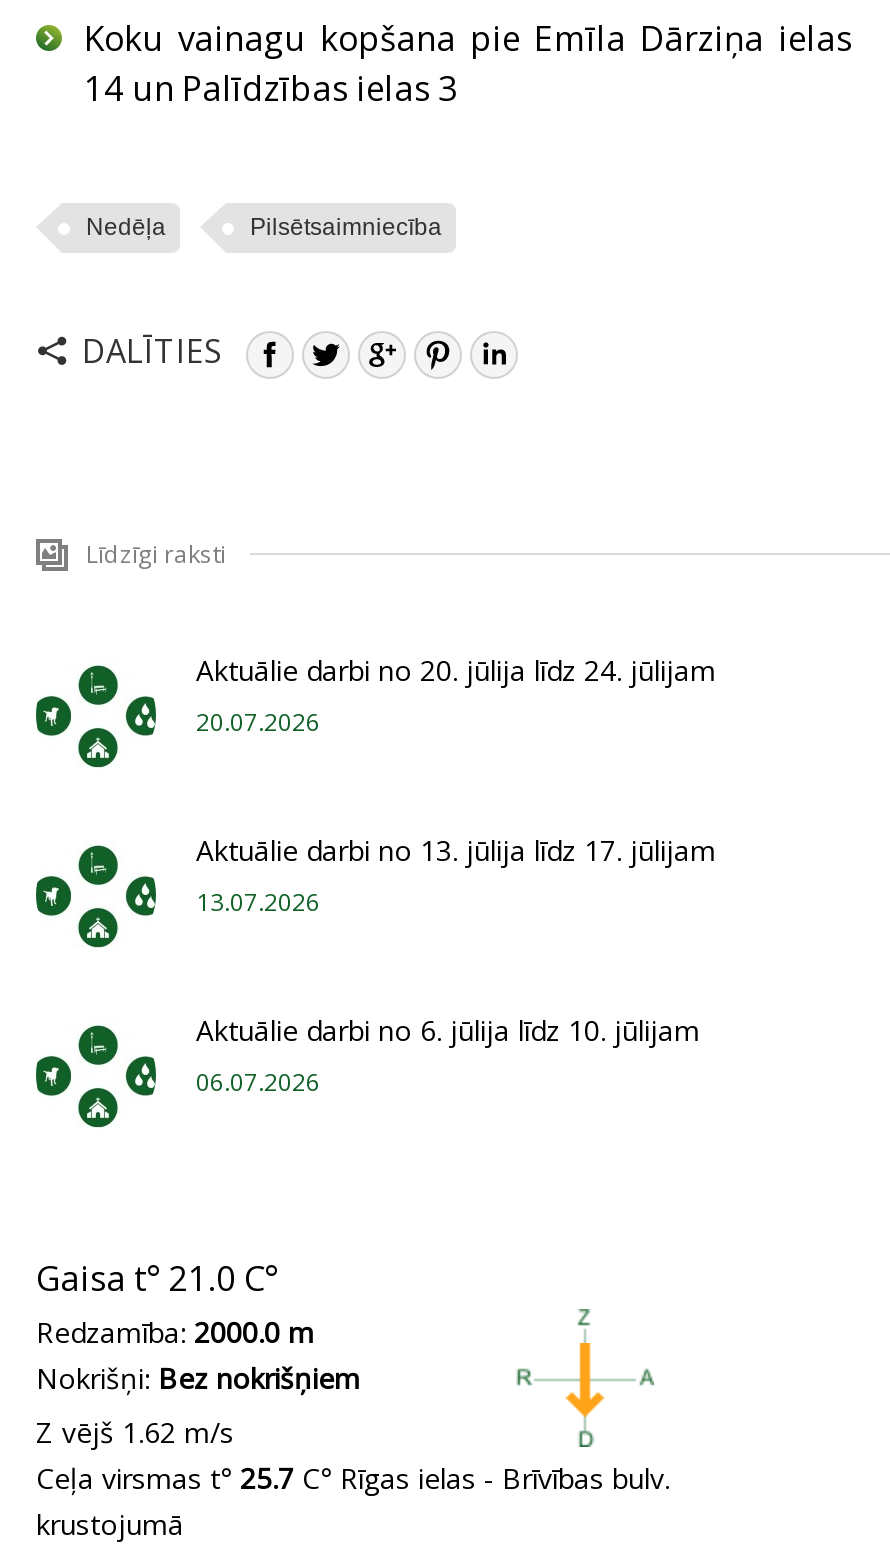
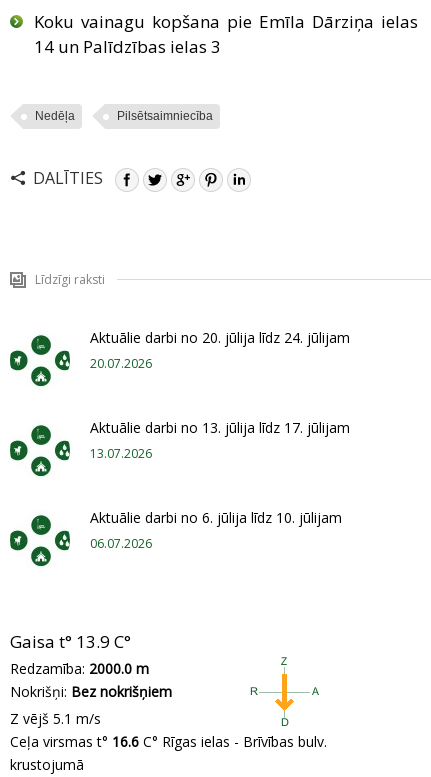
[36,1255,278,1301] Gaisa t° 21.0 C° -> [10,630,131,653] Gaisa t° 13.9 C°
[36,1413,234,1451] Z vējš 1.62 m/s -> [10,709,101,728] Z vējš 5.1 m/s
[36,1459,670,1497] Ceļa virsmas t° 25.7 C° Rīgas ielas - Brīvības bulv. -> [10,732,327,751] Ceļa virsmas t° 16.6 C° Rīgas ielas - Brīvības bulv.

